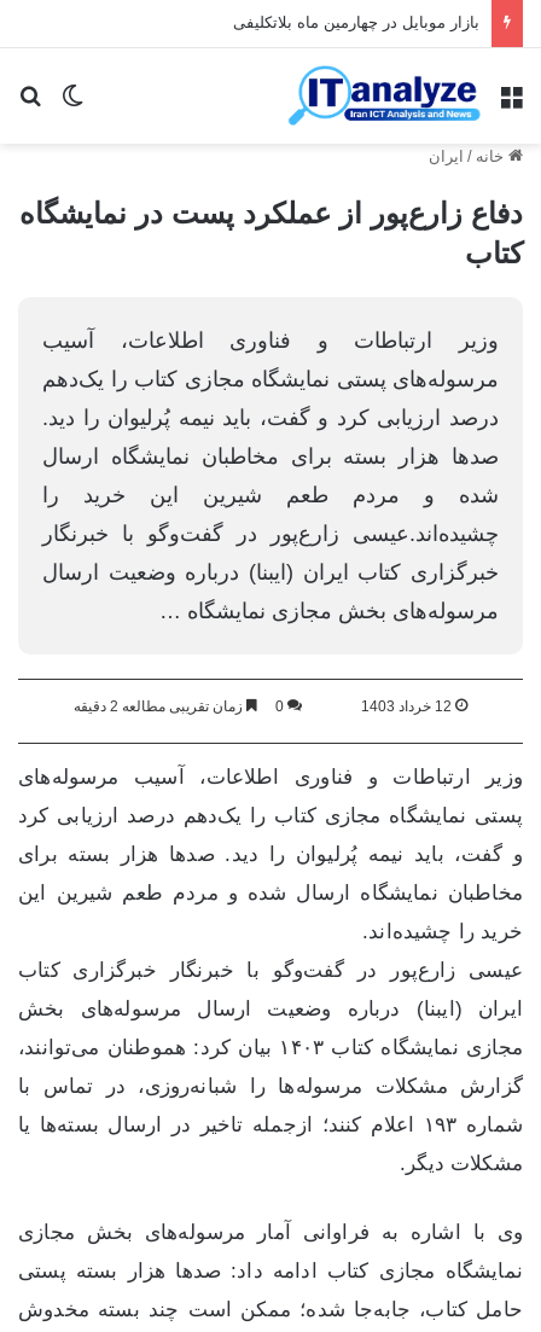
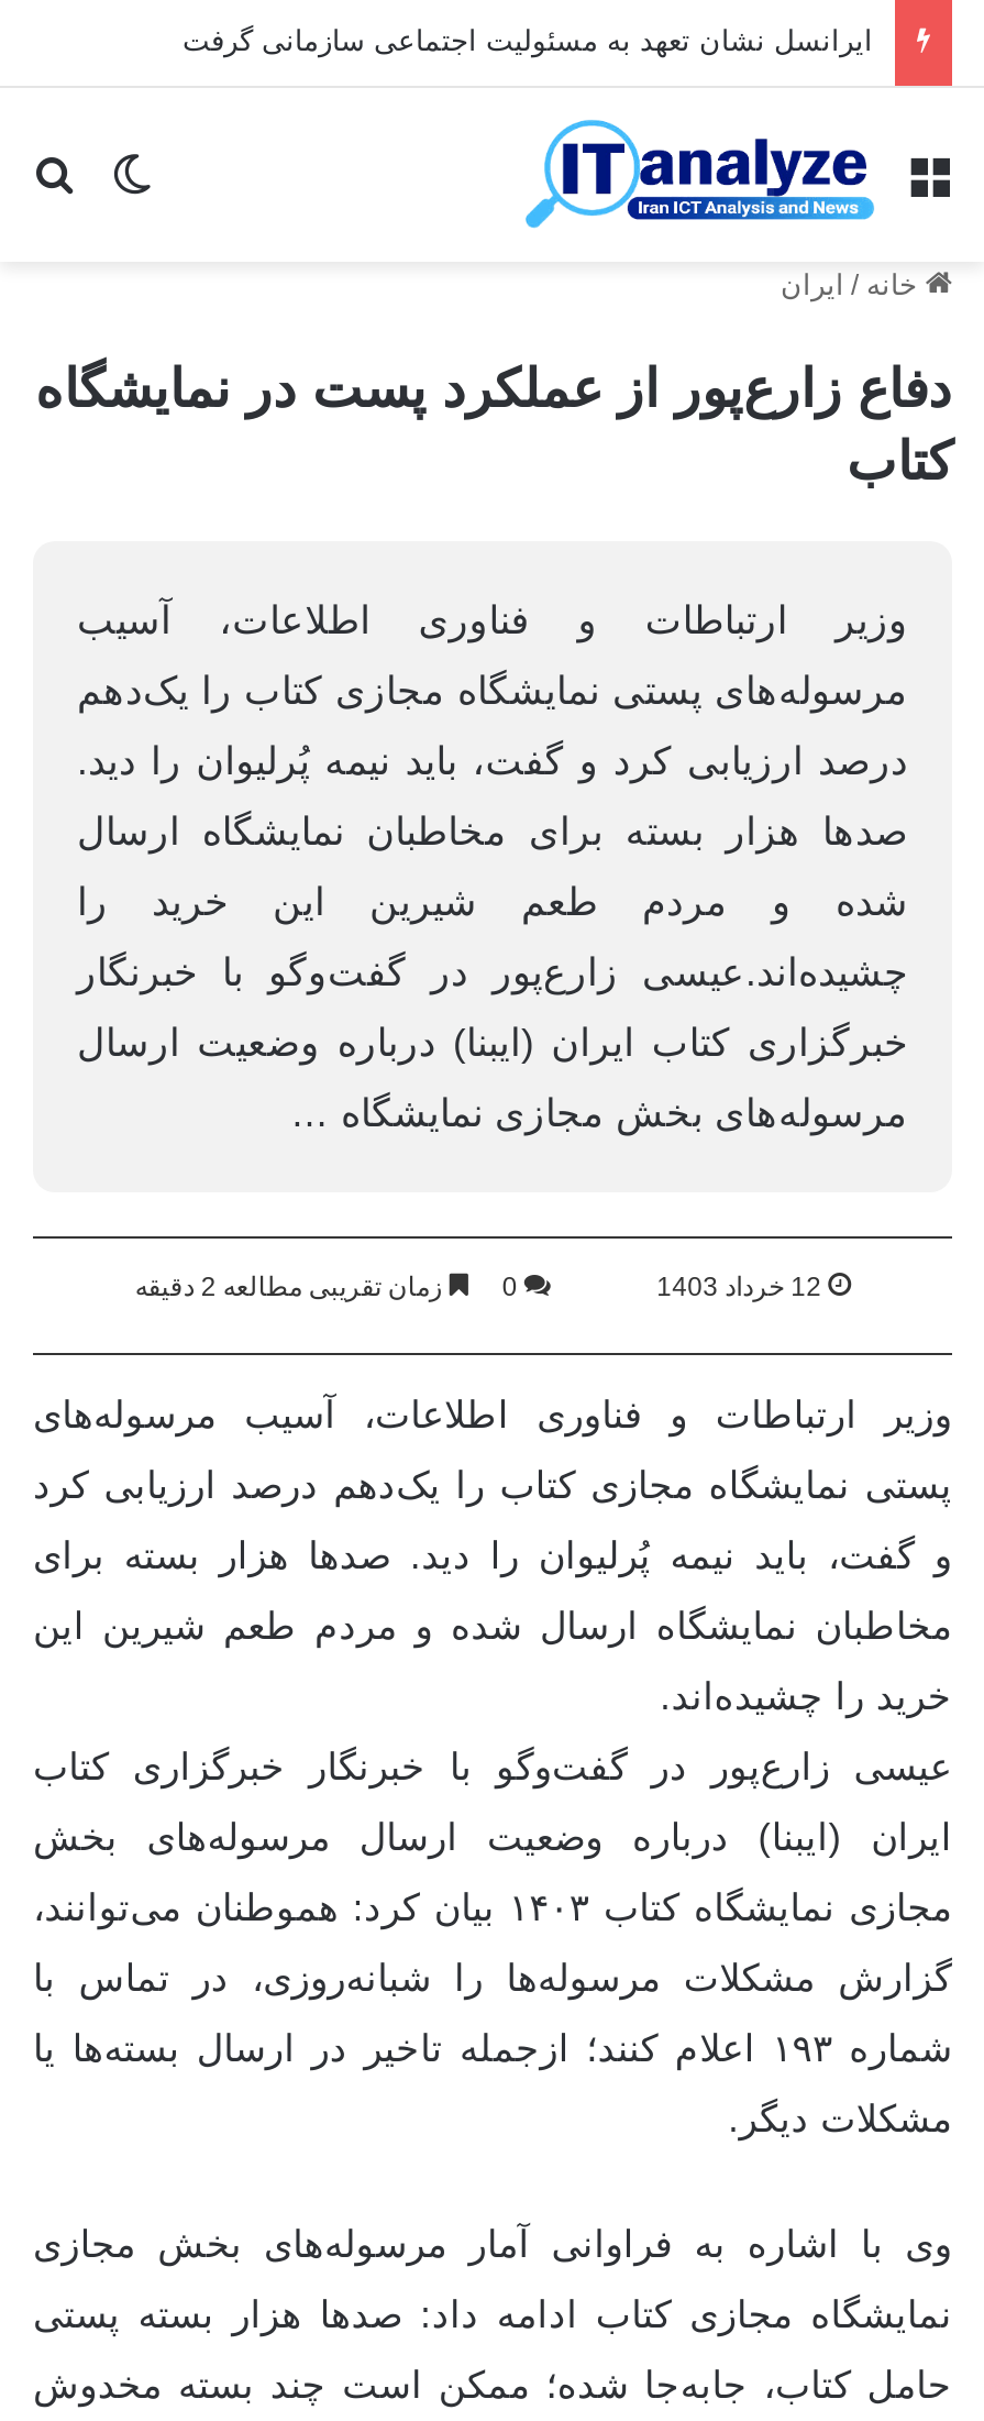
[233,13,479,31] بازار موبایل در چهارمین ماه بلاتکلیفی -> [183,24,873,57] ایرانسل نشان تعهد به مسئولیت اجتماعی سازمانی گرفت

